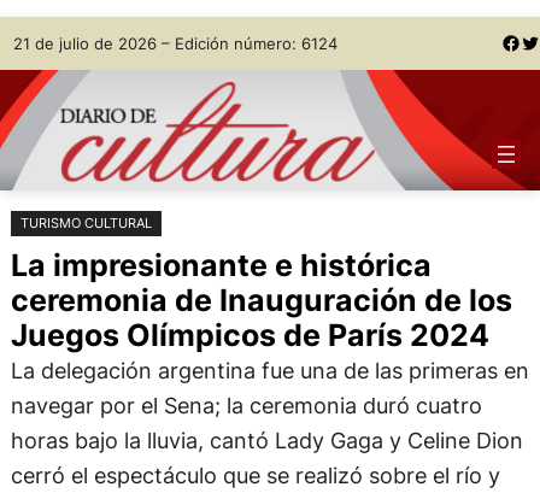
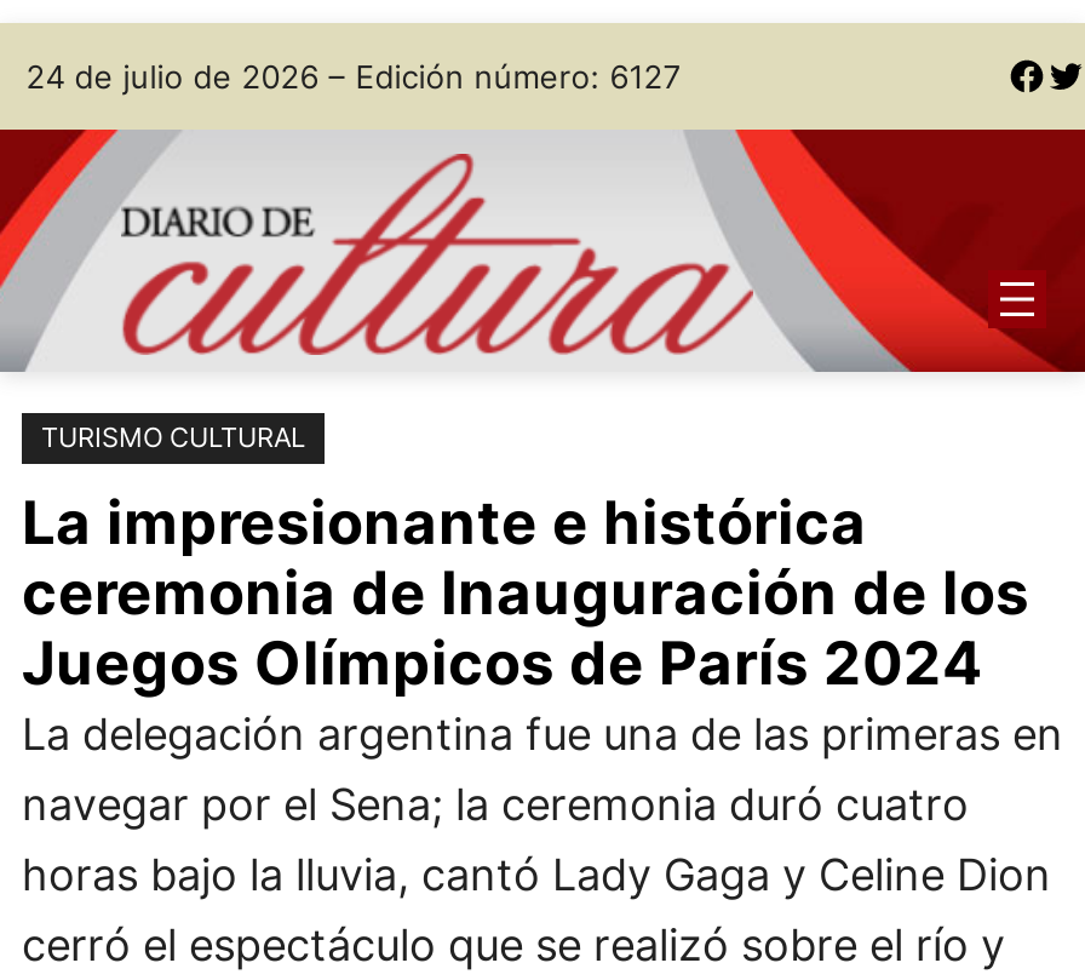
[13,34,337,53] 21 de julio de 2026 – Edición número: 6124 -> [26,57,680,96] 24 de julio de 2026 – Edición número: 6127

